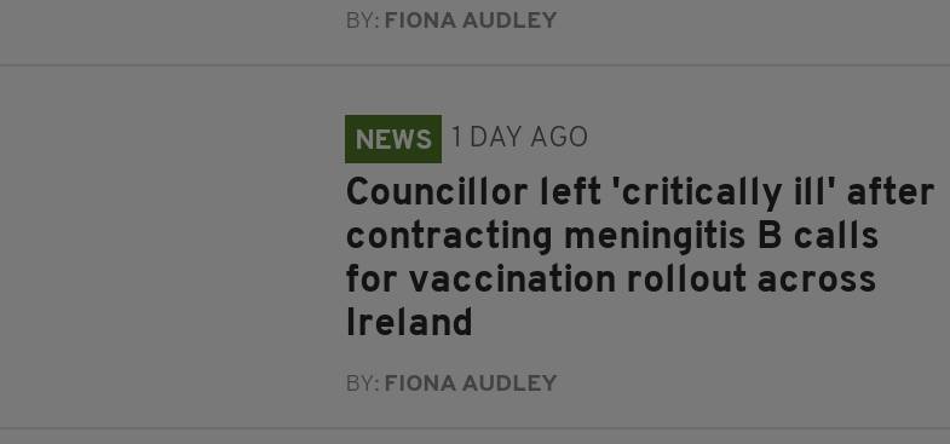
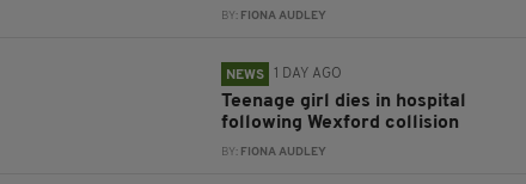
[345,176,936,345] Councillor left 'critically ill' after | contracting meningitis B calls | for vaccination rollout across | Ireland -> [221,92,466,133] Teenage girl dies in hospital | following Wexford collision

